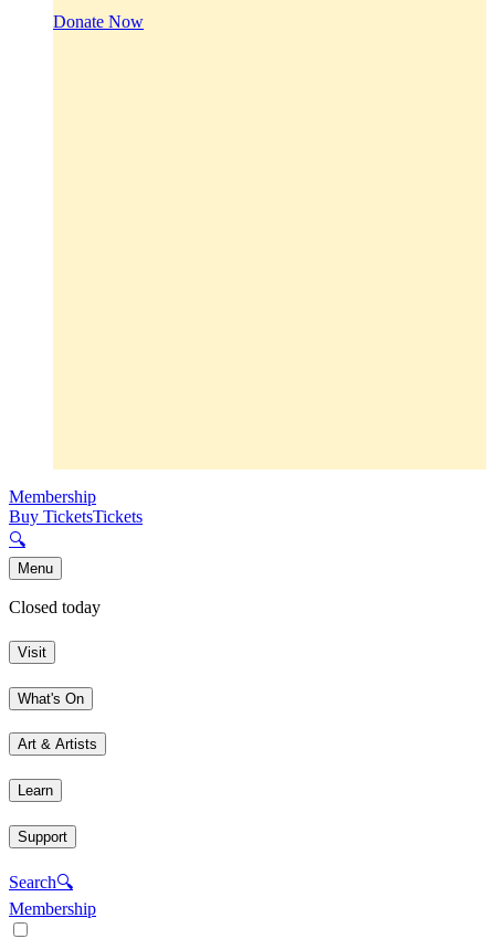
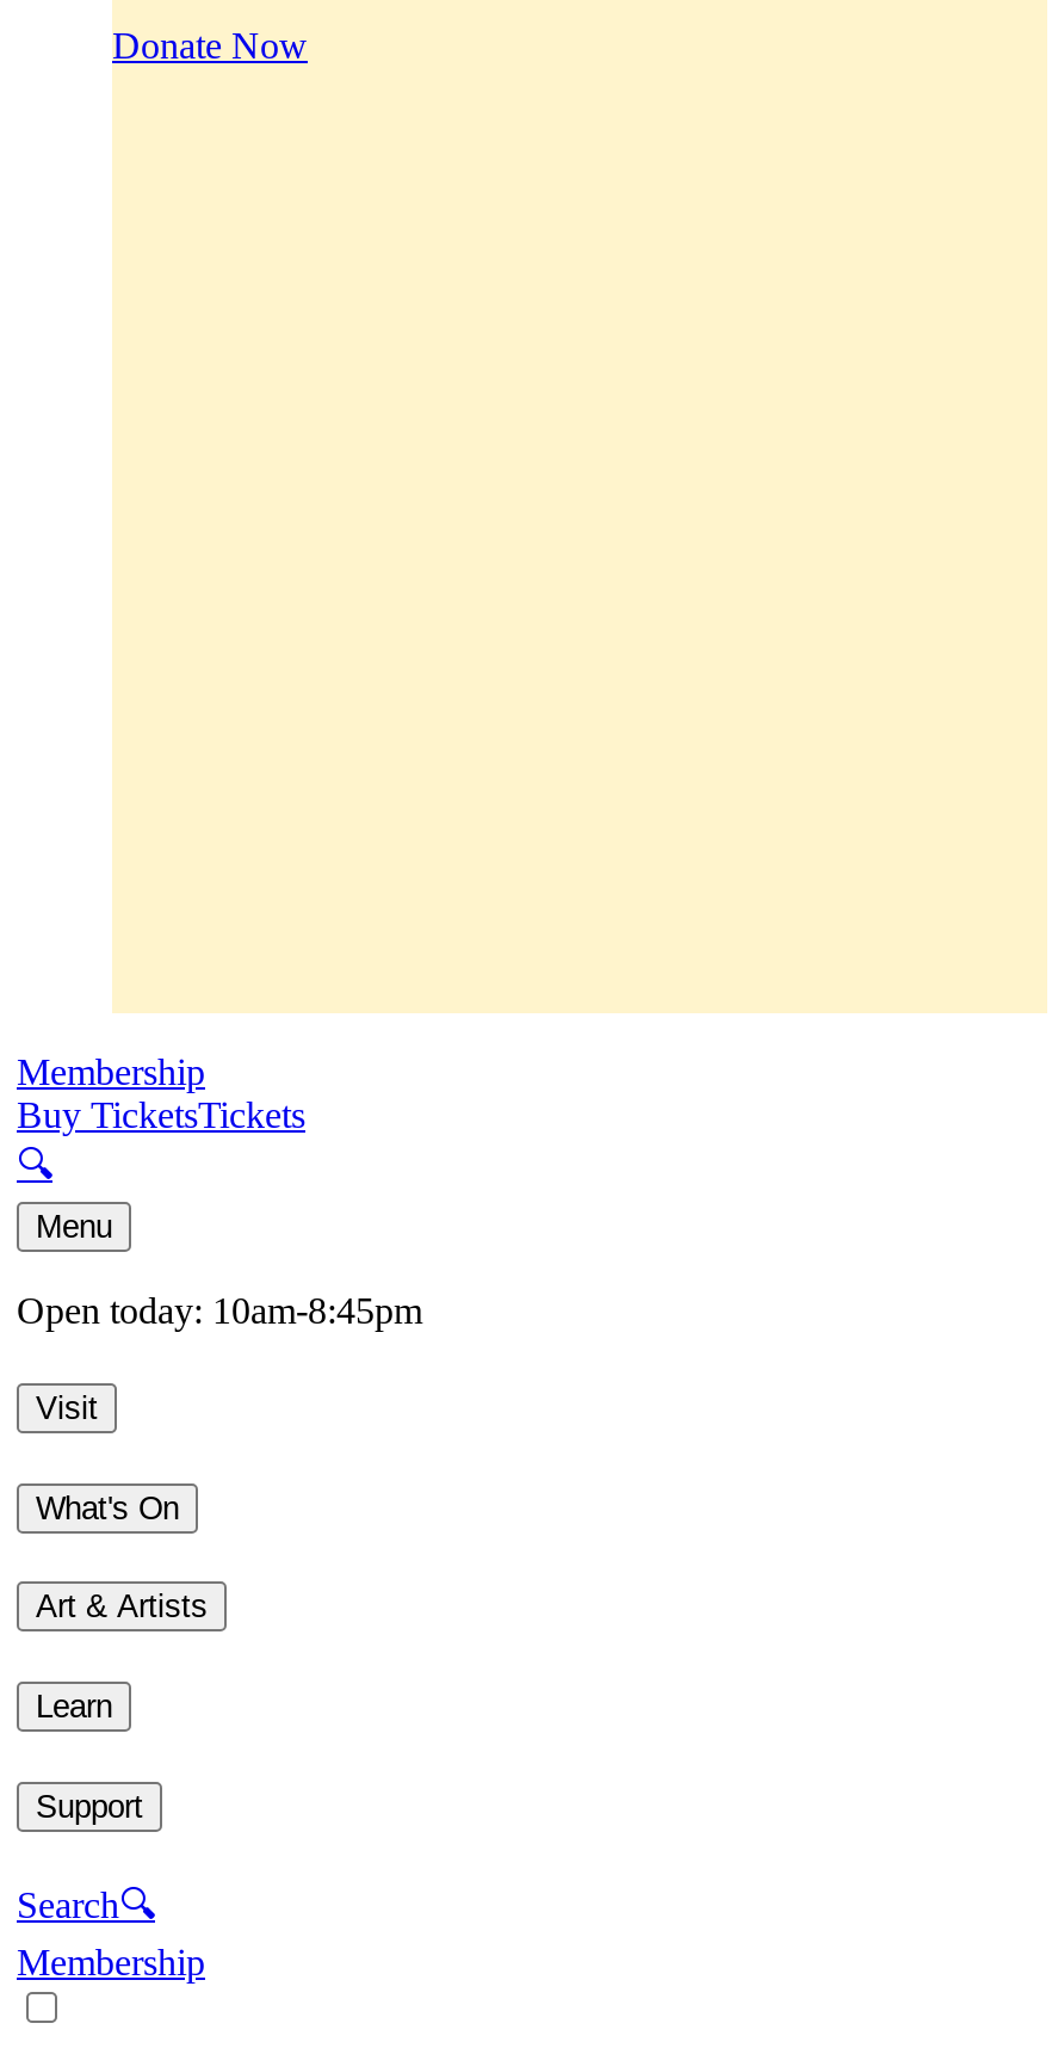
[9,598,101,617] Closed today -> [17,1291,422,1331] Open today: 10am-8:45pm

